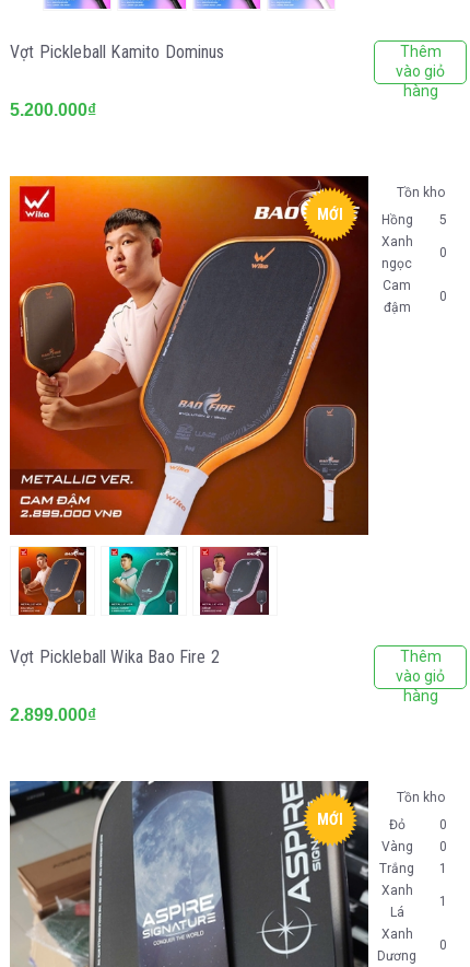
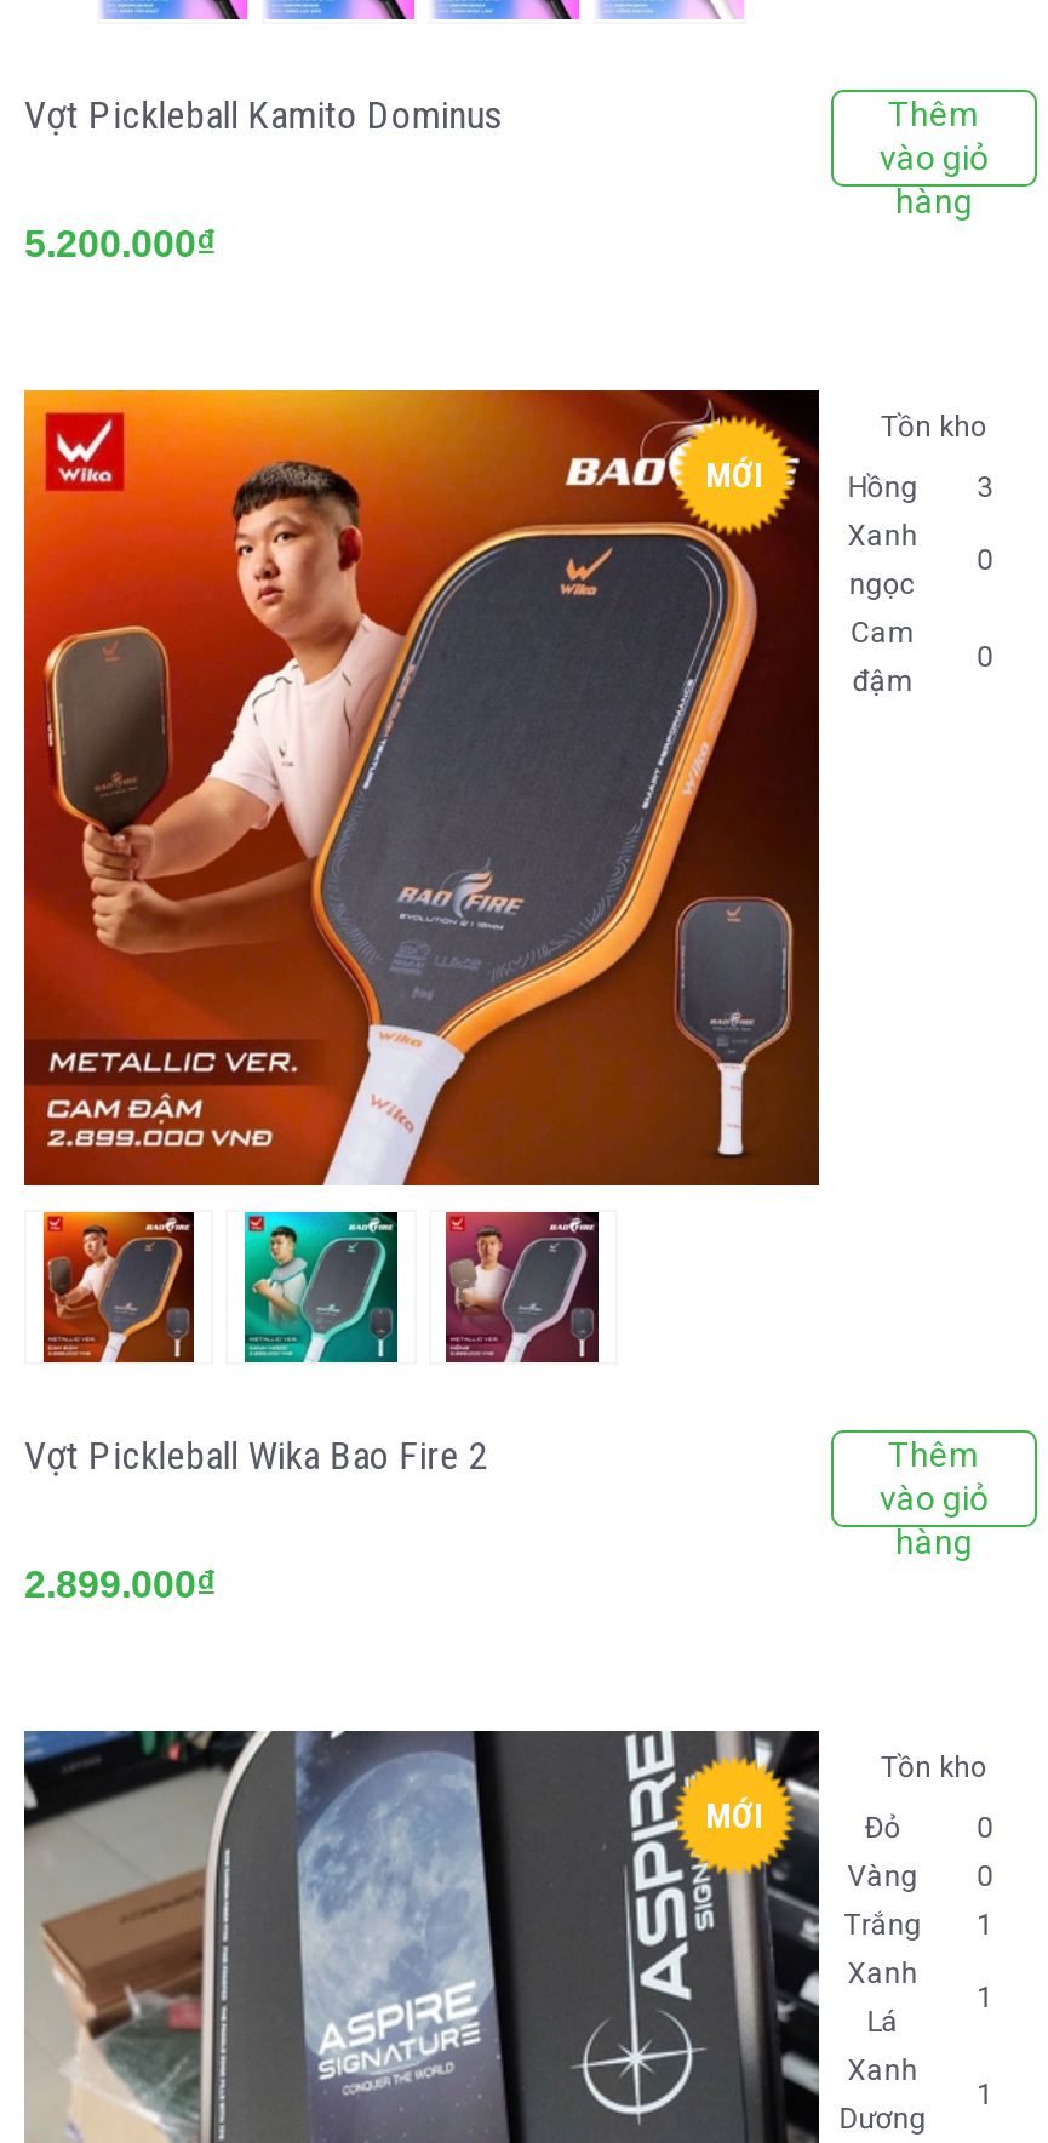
[381,212,447,227] Hồng 5 -> [848,470,994,504] Hồng 3
[440,938,447,953] 0 -> [977,2078,994,2112] 1

